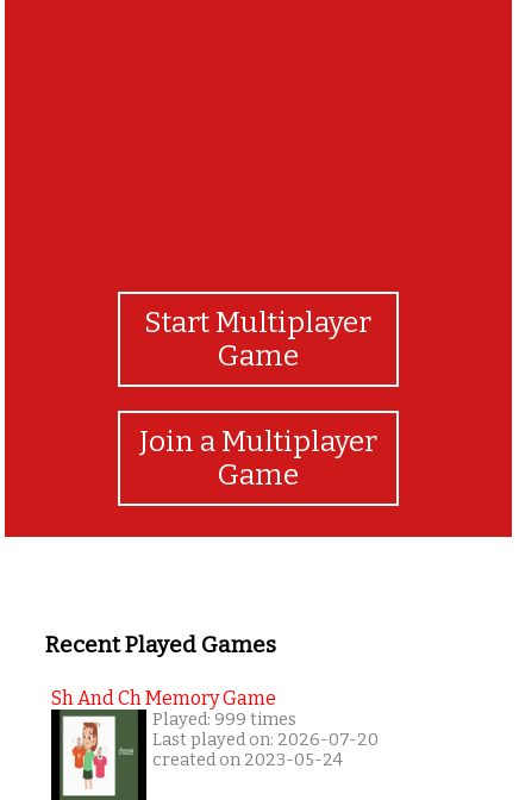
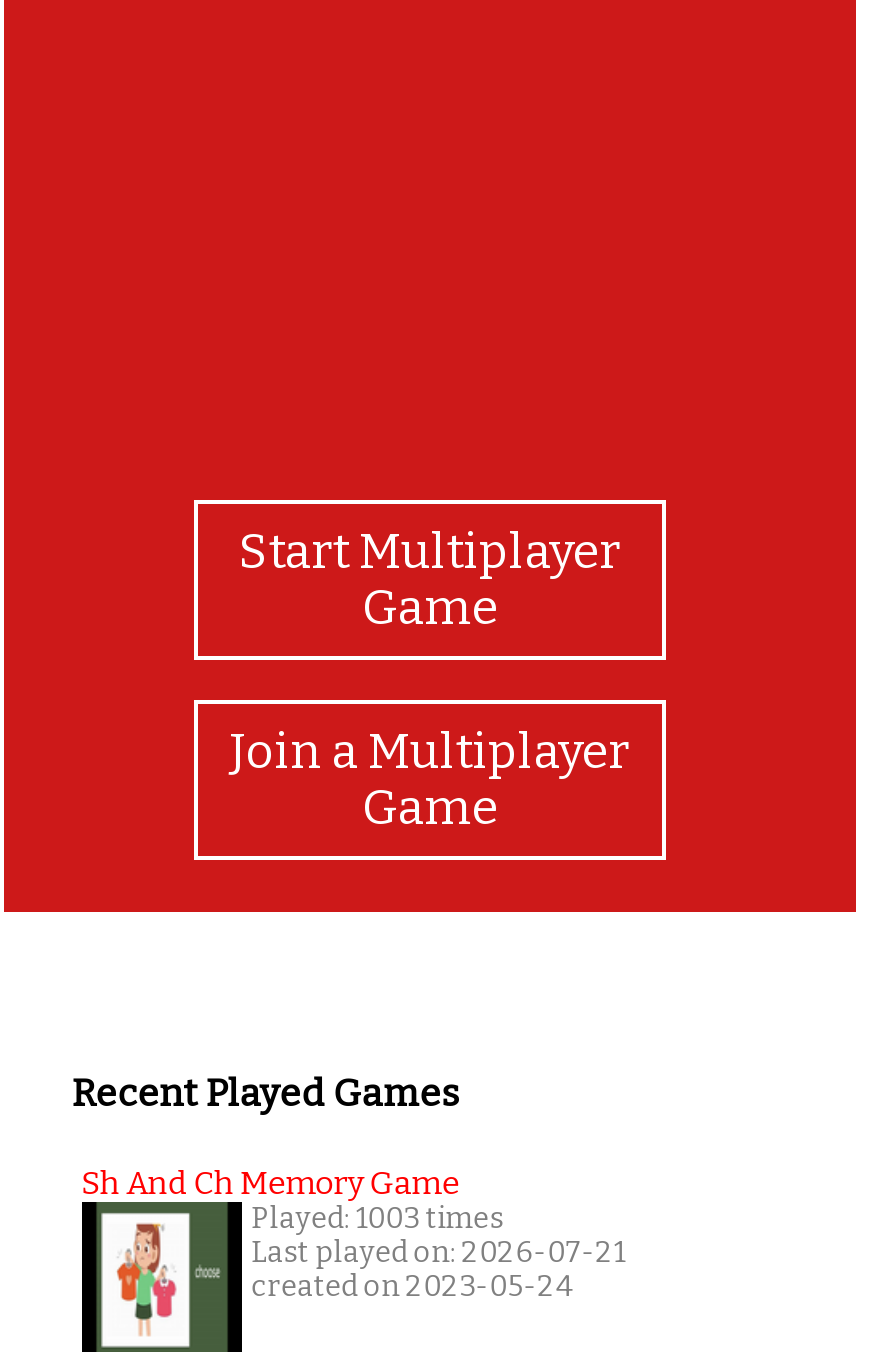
[152,710,296,730] Played: 999 times -> [252,1202,504,1236] Played: 1003 times
[152,730,378,750] Last played on: 2026-07-20 -> [252,1236,626,1270] Last played on: 2026-07-21

